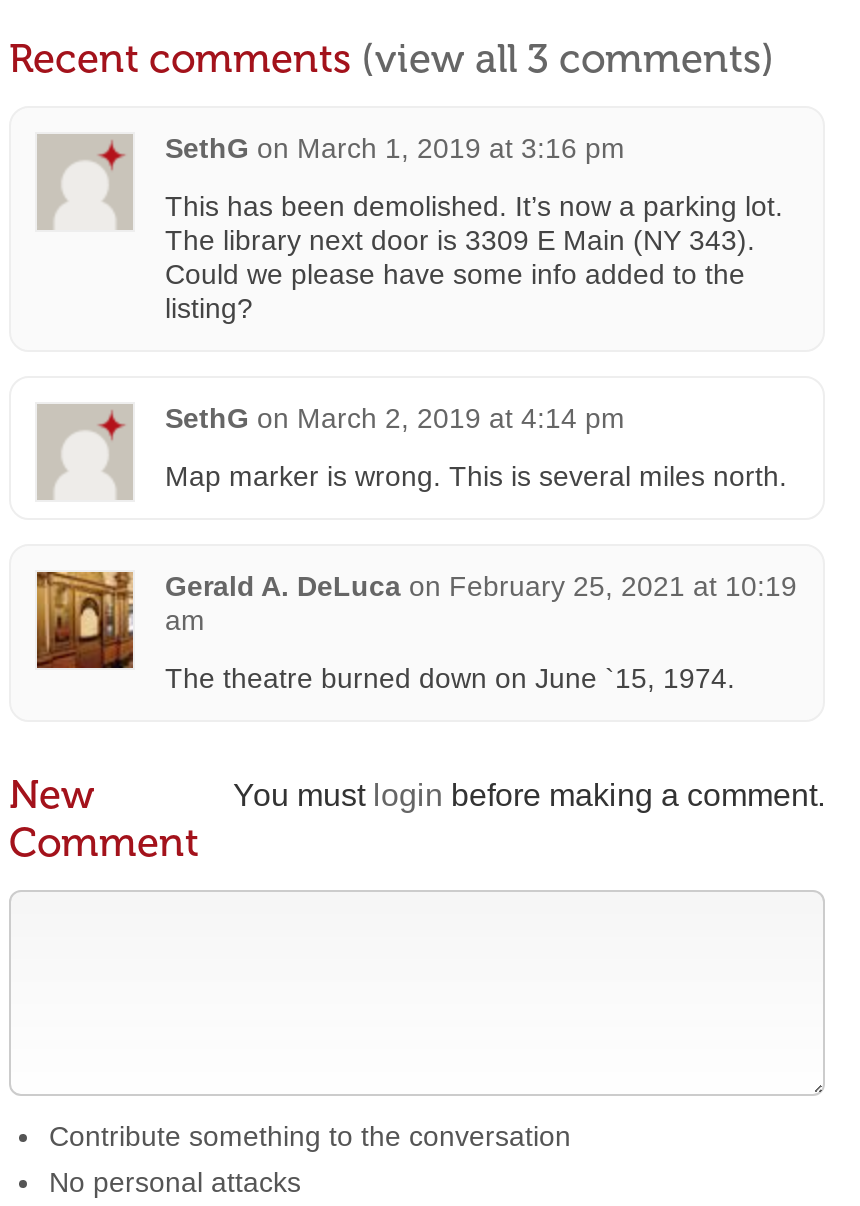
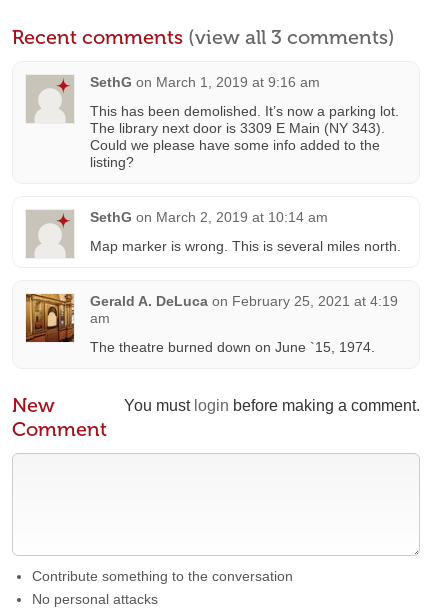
[165,132,625,164] SethG on March 1, 2019 at 3:16 pm -> [90,74,320,90] SethG on March 1, 2019 at 9:16 am
[165,402,625,434] SethG on March 2, 2019 at 4:14 pm -> [90,209,328,225] SethG on March 2, 2019 at 10:14 am
[165,570,797,602] Gerald A. DeLuca on February 25, 2021 at 10:19 -> [90,293,398,309] Gerald A. DeLuca on February 25, 2021 at 4:19

